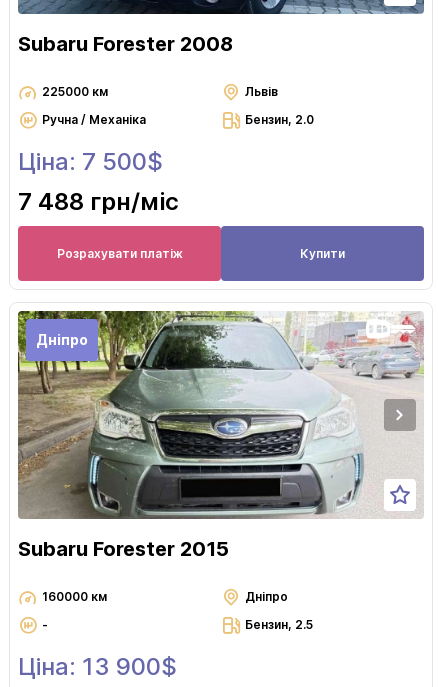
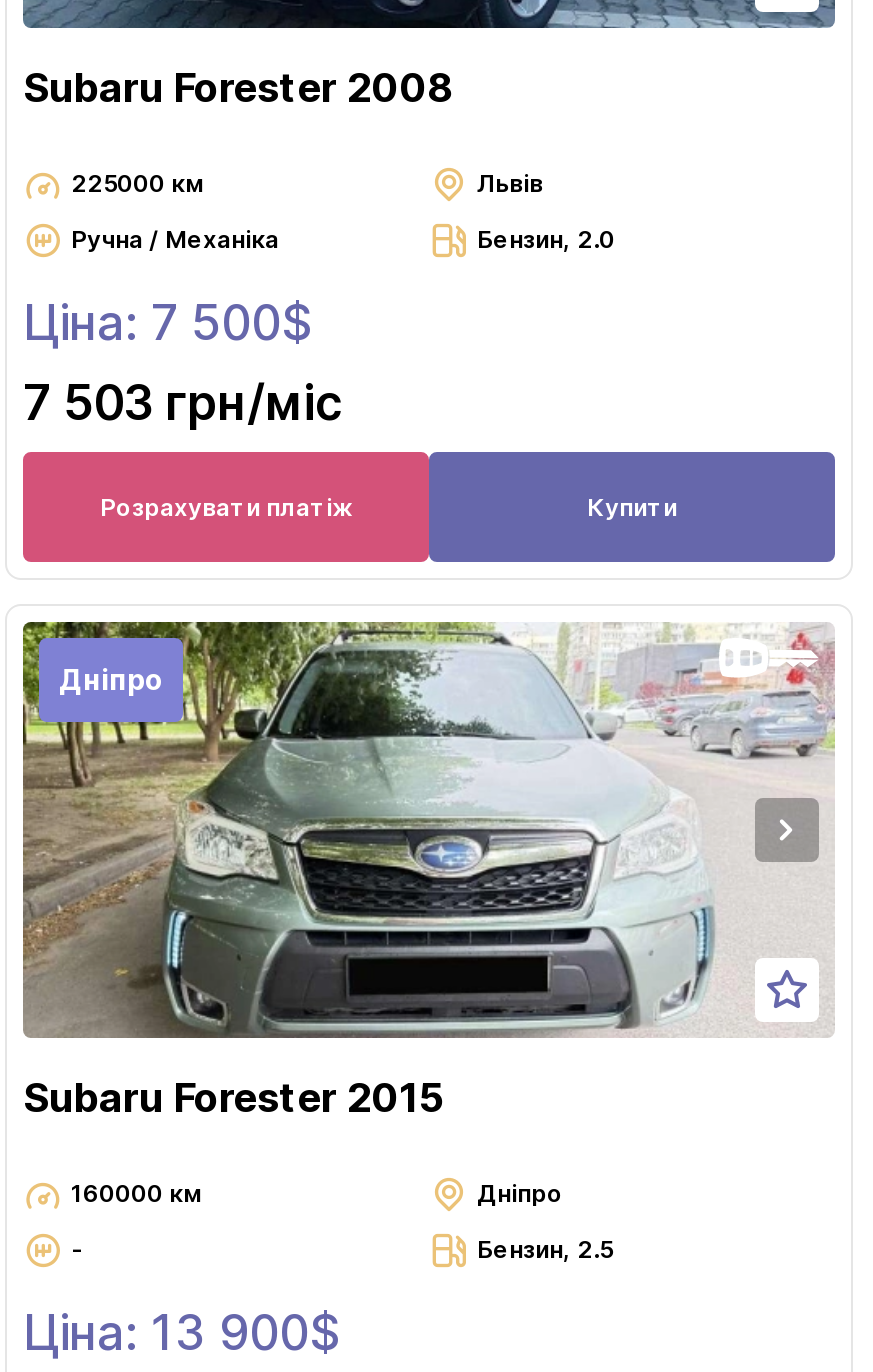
[18,187,179,216] 7 488 грн/міс -> [23,374,343,432] 7 503 грн/міс

